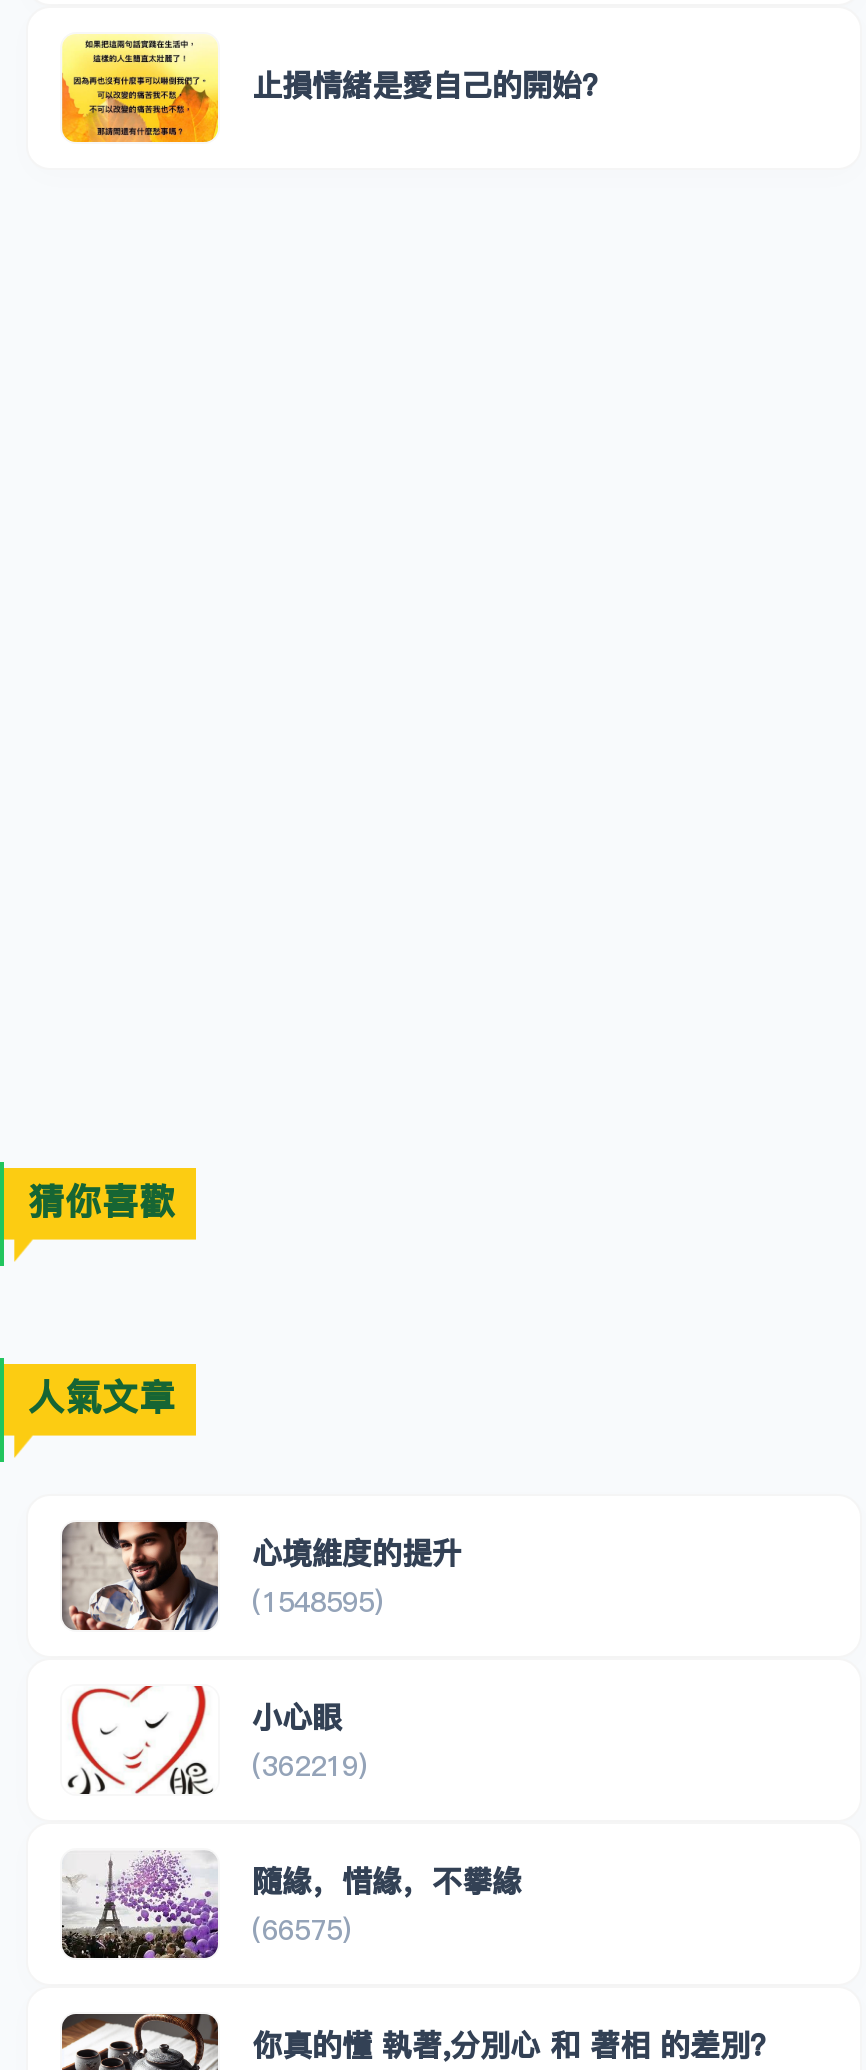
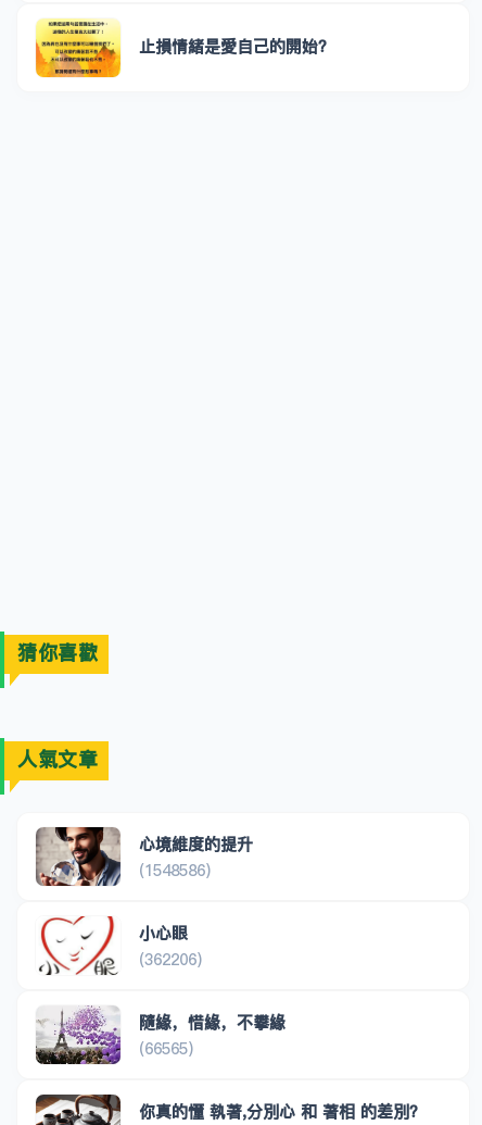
[252,1581,384,1621] (1548595) -> [139,859,211,881] (1548586)
[252,1745,368,1785] (362219) -> [139,948,202,970] (362206)
[252,1909,352,1949] (66575) -> [139,1037,193,1059] (66565)

